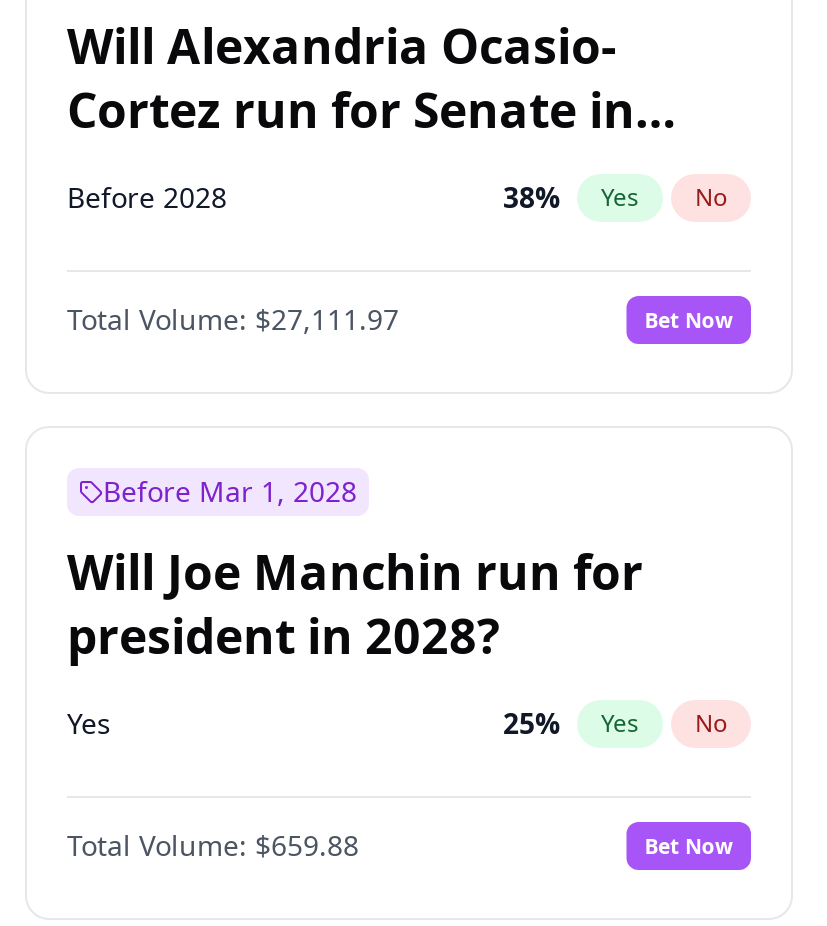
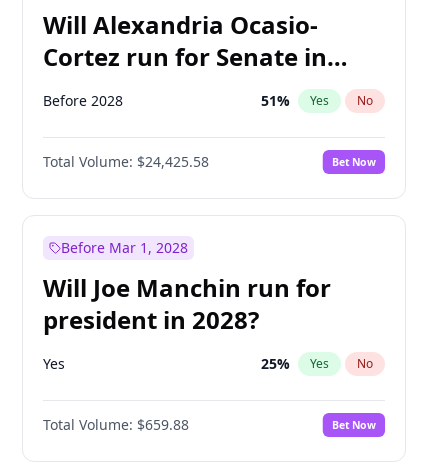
[503,178,727,216] 38% Yes No -> [261,91,373,110] 51% Yes No
[67,300,399,338] Total Volume: $27,111.97 -> [43,152,209,171] Total Volume: $24,425.58

